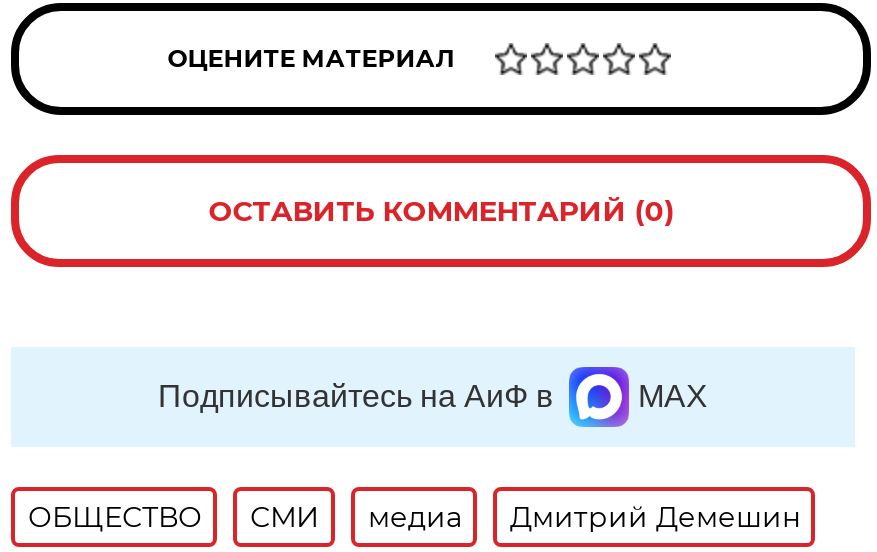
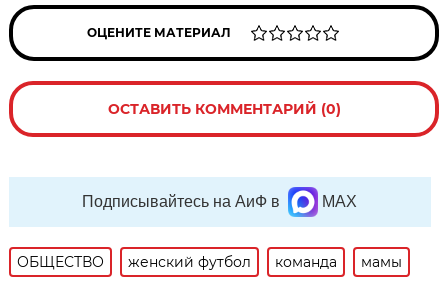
[250,498,800,534] СМИ | медиа | Дмитрий Демешин -> [128,253,402,271] женский футбол | команда | мамы

